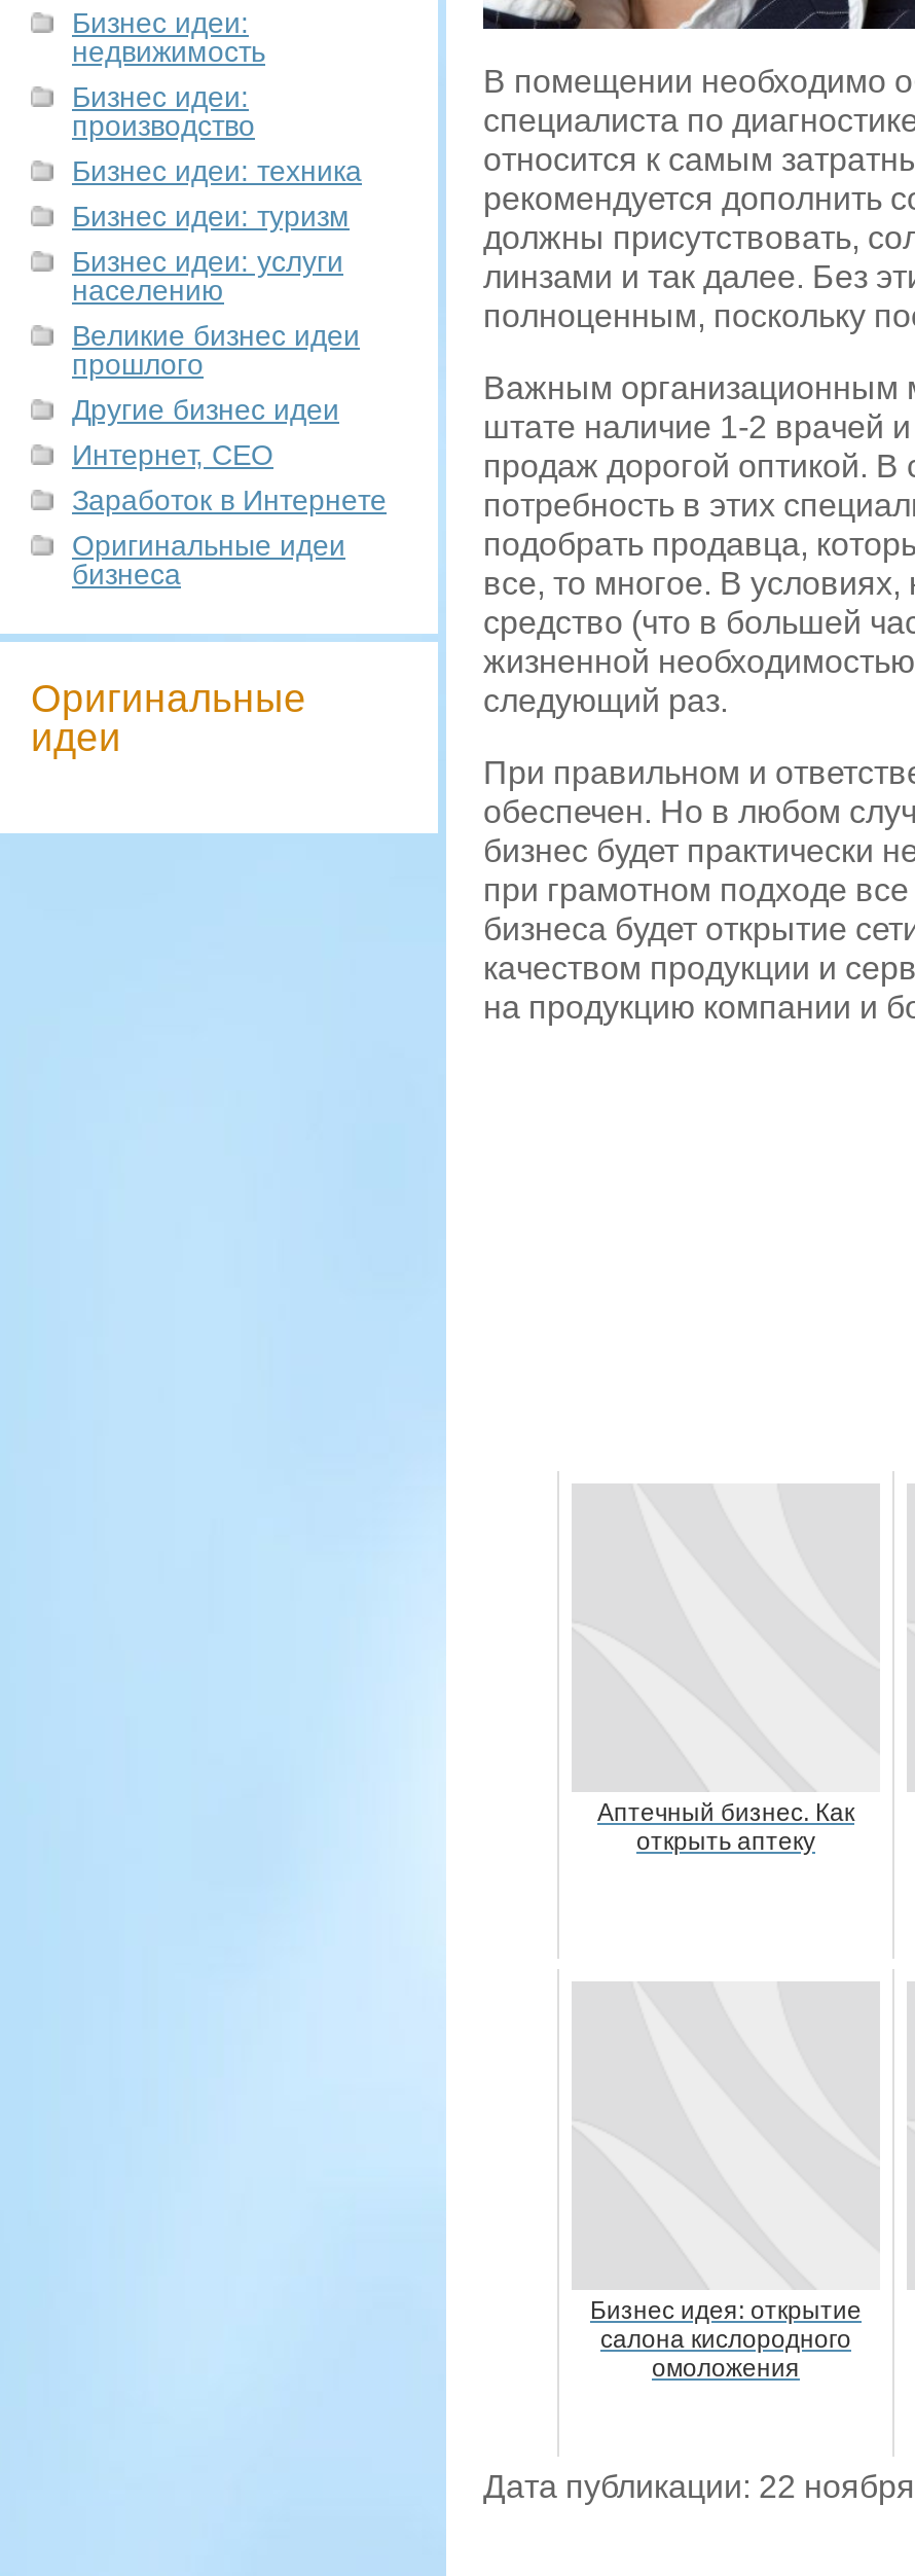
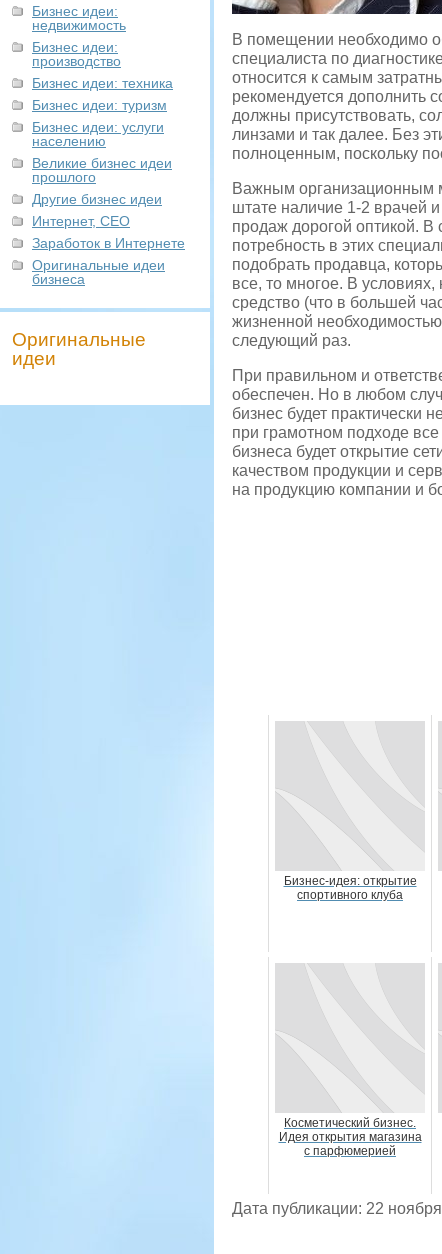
[597,1798,854,1856] Аптечный бизнес. Как | открыть аптеку -> [283,874,416,902] Бизнес-идея: открытие | спортивного клуба
[590,2296,862,2383] Бизнес идея: открытие | салона кислородного | омоложения -> [278,1116,421,1158] Косметический бизнес. | Идея открытия магазина | с парфюмерией

